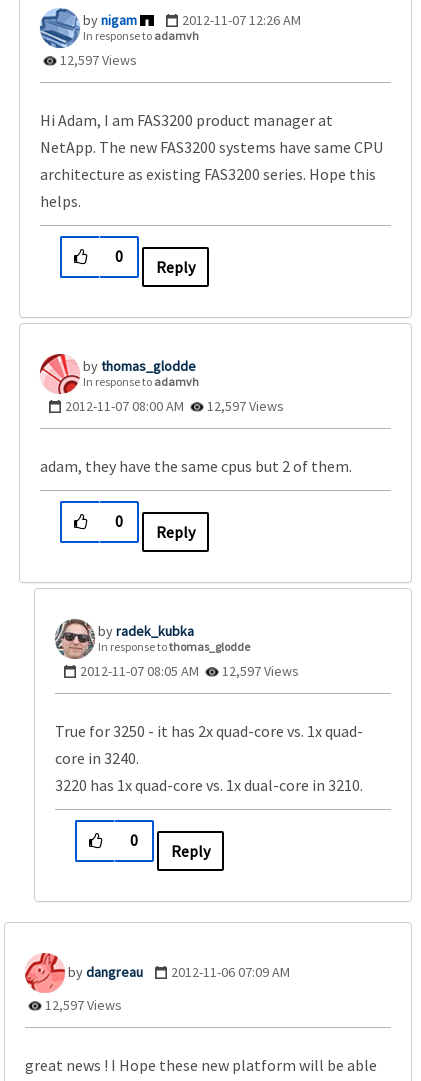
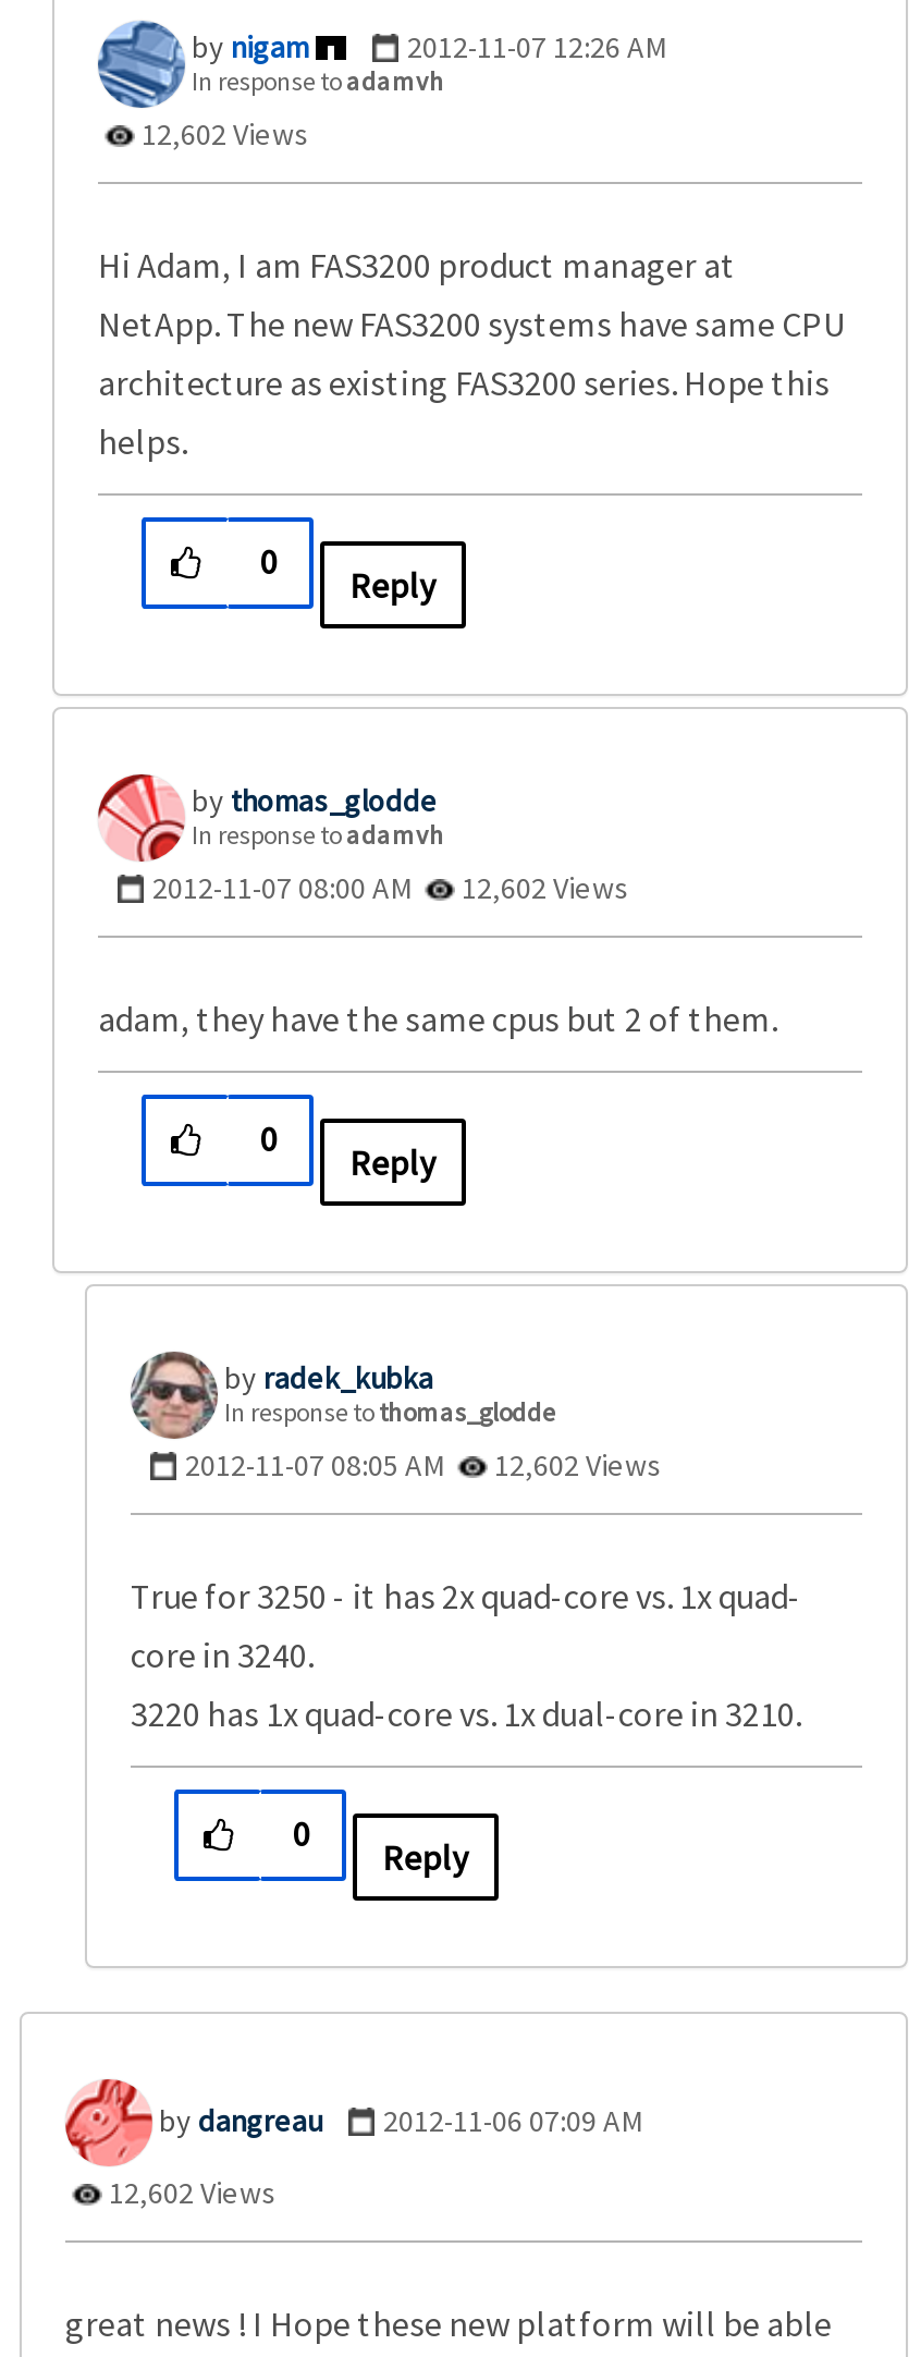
[57,51,137,69] 12,597 Views -> [135,115,309,154] 12,602 Views
[65,397,284,415] 2012-11-07 08:00 AM 12,597 Views -> [152,869,629,908] 2012-11-07 08:00 AM 12,602 Views
[80,662,299,680] 2012-11-07 08:05 AM 12,597 Views -> [185,1446,662,1485] 2012-11-07 08:05 AM 12,602 Views
[42,996,122,1014] 12,597 Views -> [102,2174,277,2213] 12,602 Views

